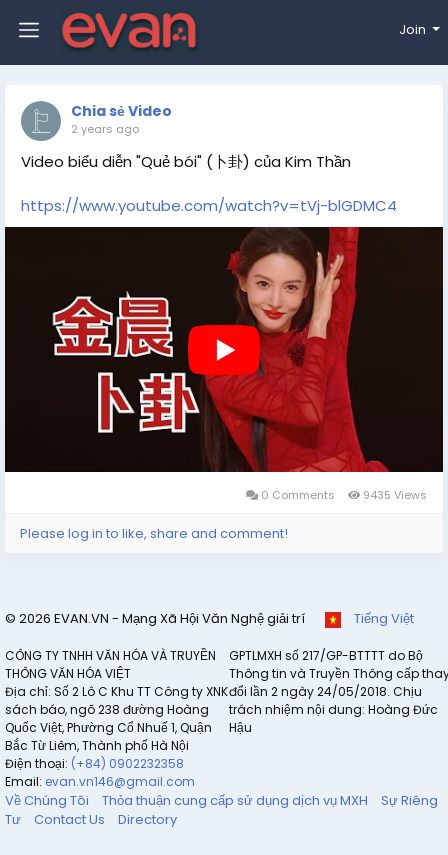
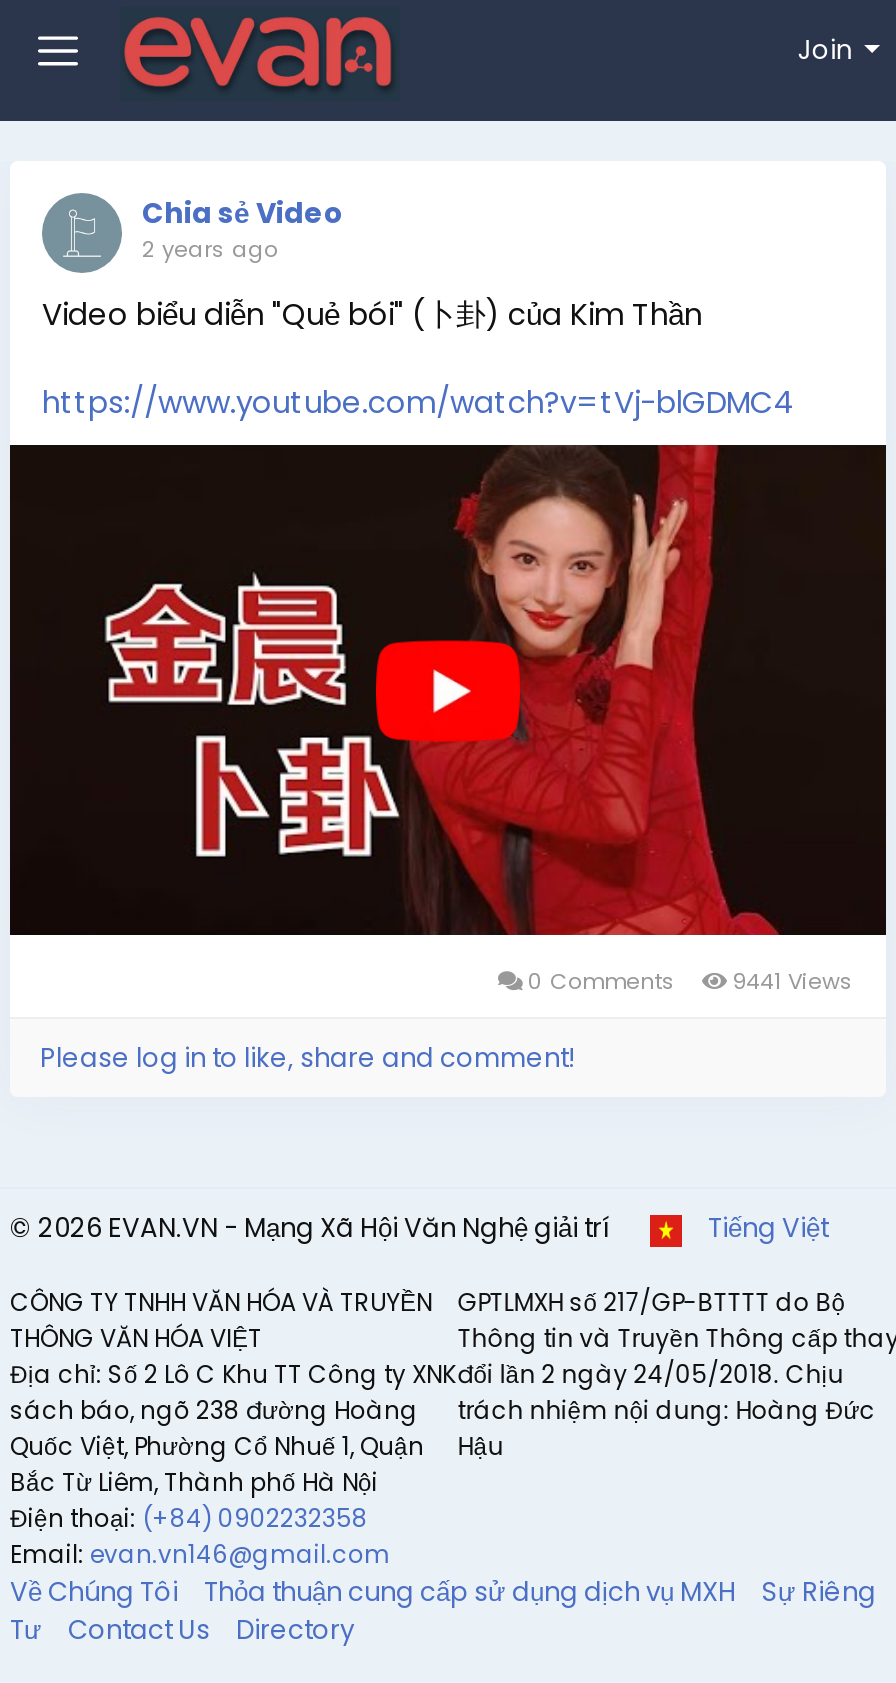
[258,487,427,503] 0 Comments 9435 Views -> [522,966,854,998] 0 Comments 9441 Views

